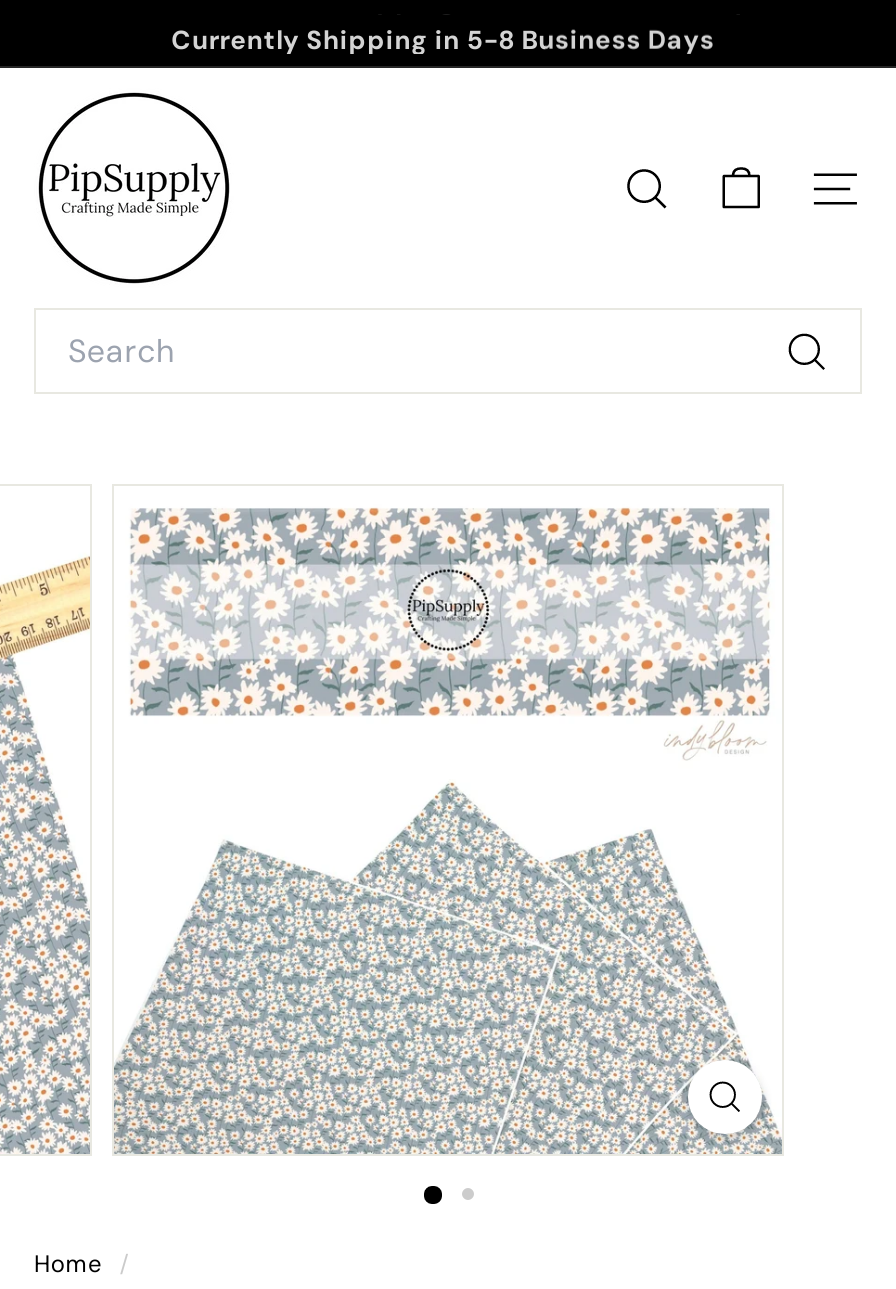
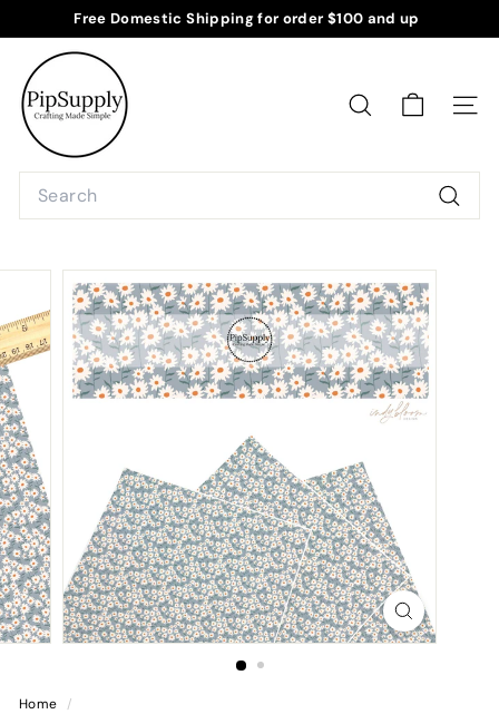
[171,16,715,50] Currently Shipping in 5-8 Business Days -> [74,9,420,28] Free Domestic Shipping for order $100 and up

